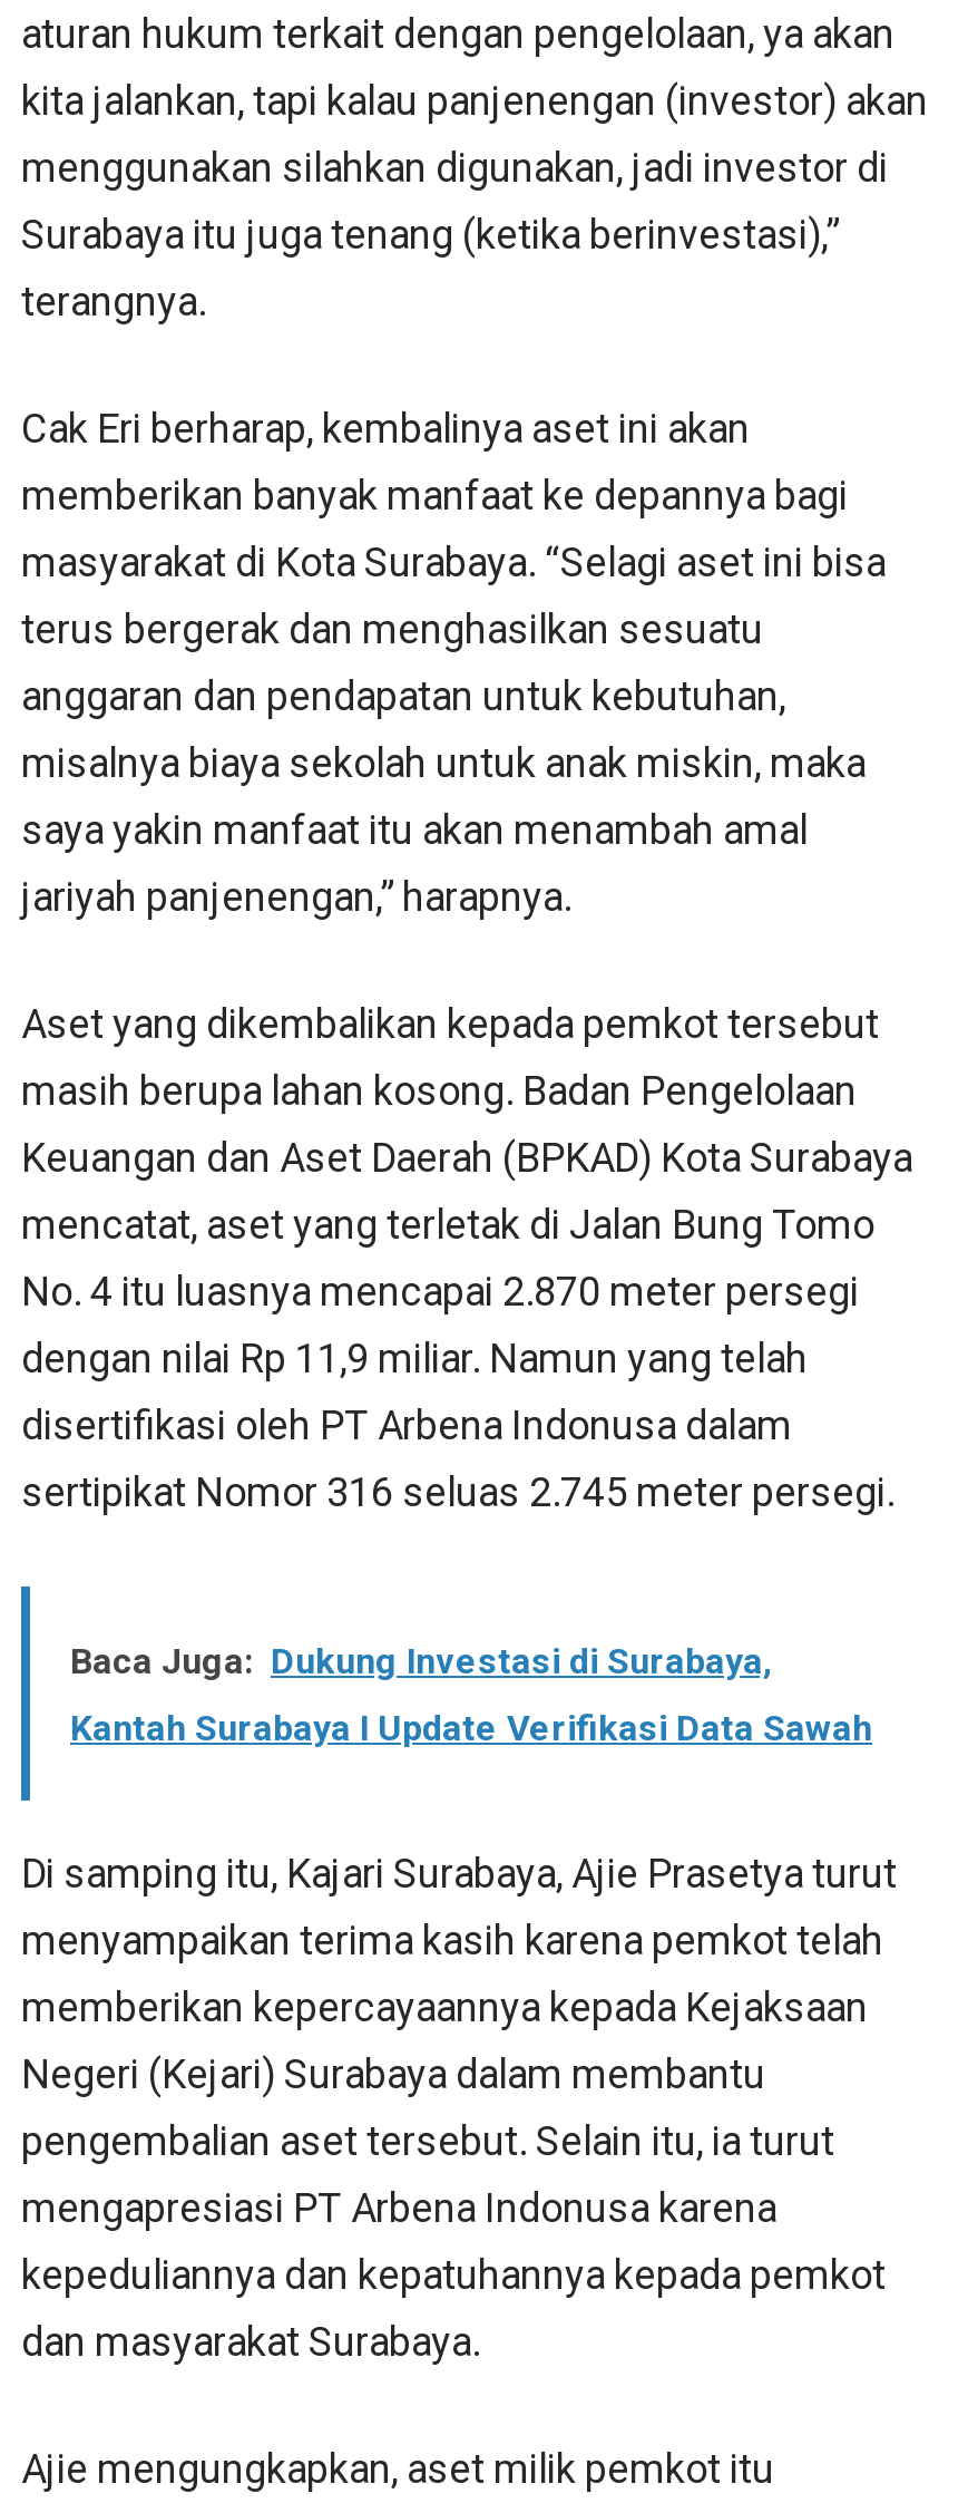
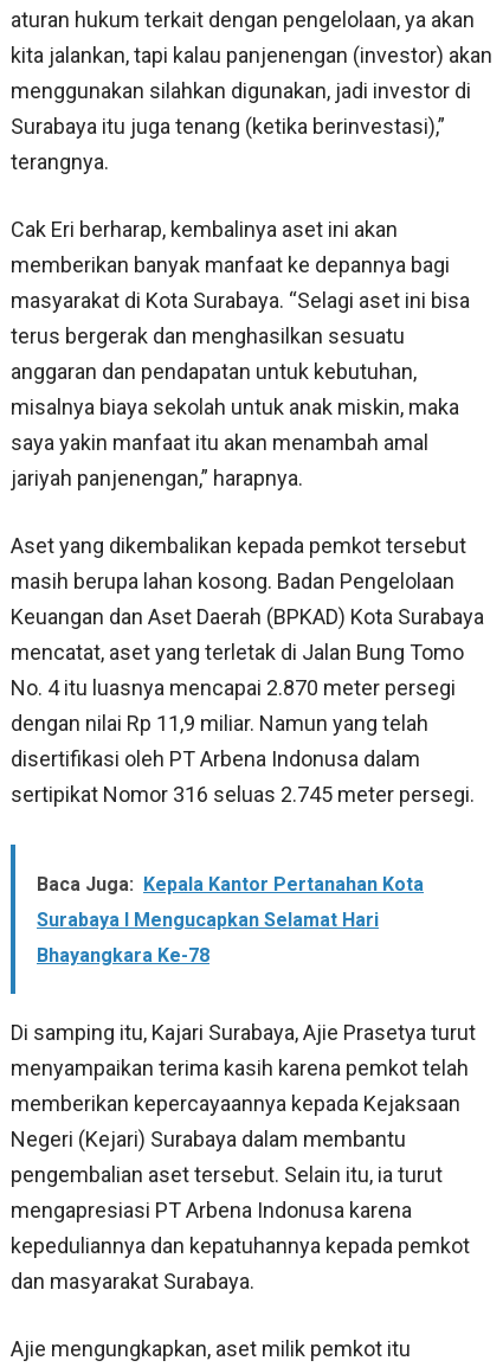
[70,1641,872,1750] Baca Juga: Dukung Investasi di Surabaya, | Kantah Surabaya I Update Verifikasi Data Sawah -> [37,873,424,967] Baca Juga: Kepala Kantor Pertanahan Kota | Surabaya I Mengucapkan Selamat Hari | Bhayangkara Ke-78

